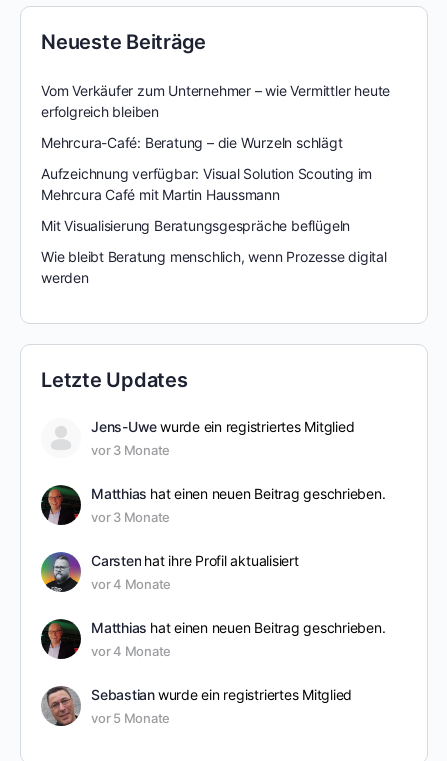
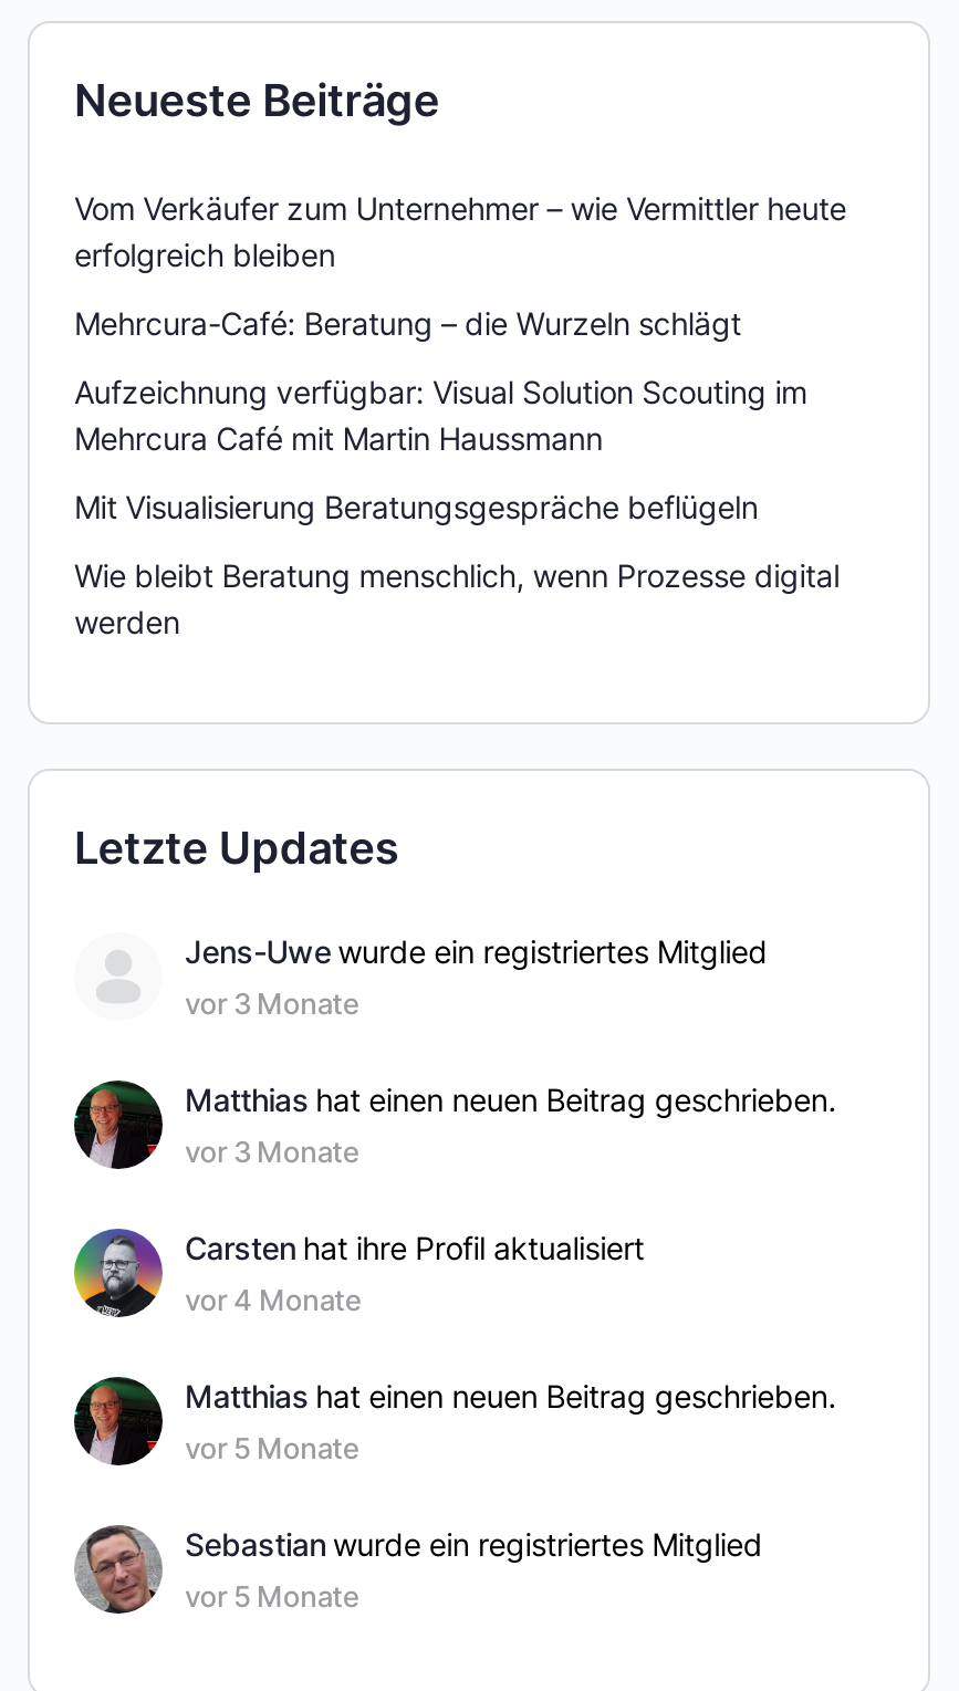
[91,643,171,659] vor 4 Monate -> [185,1430,360,1465] vor 5 Monate

